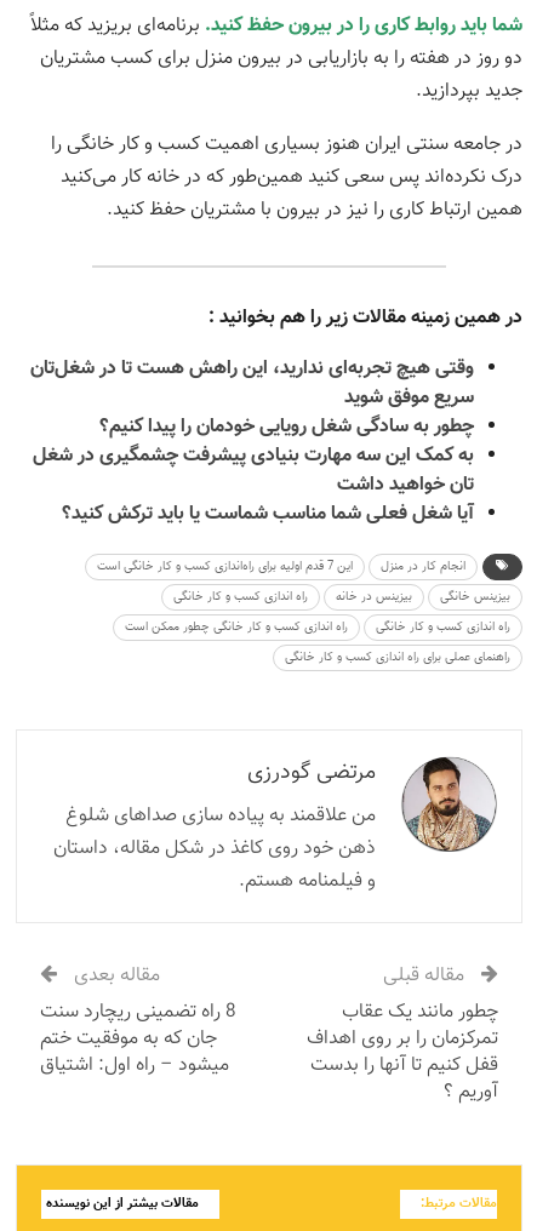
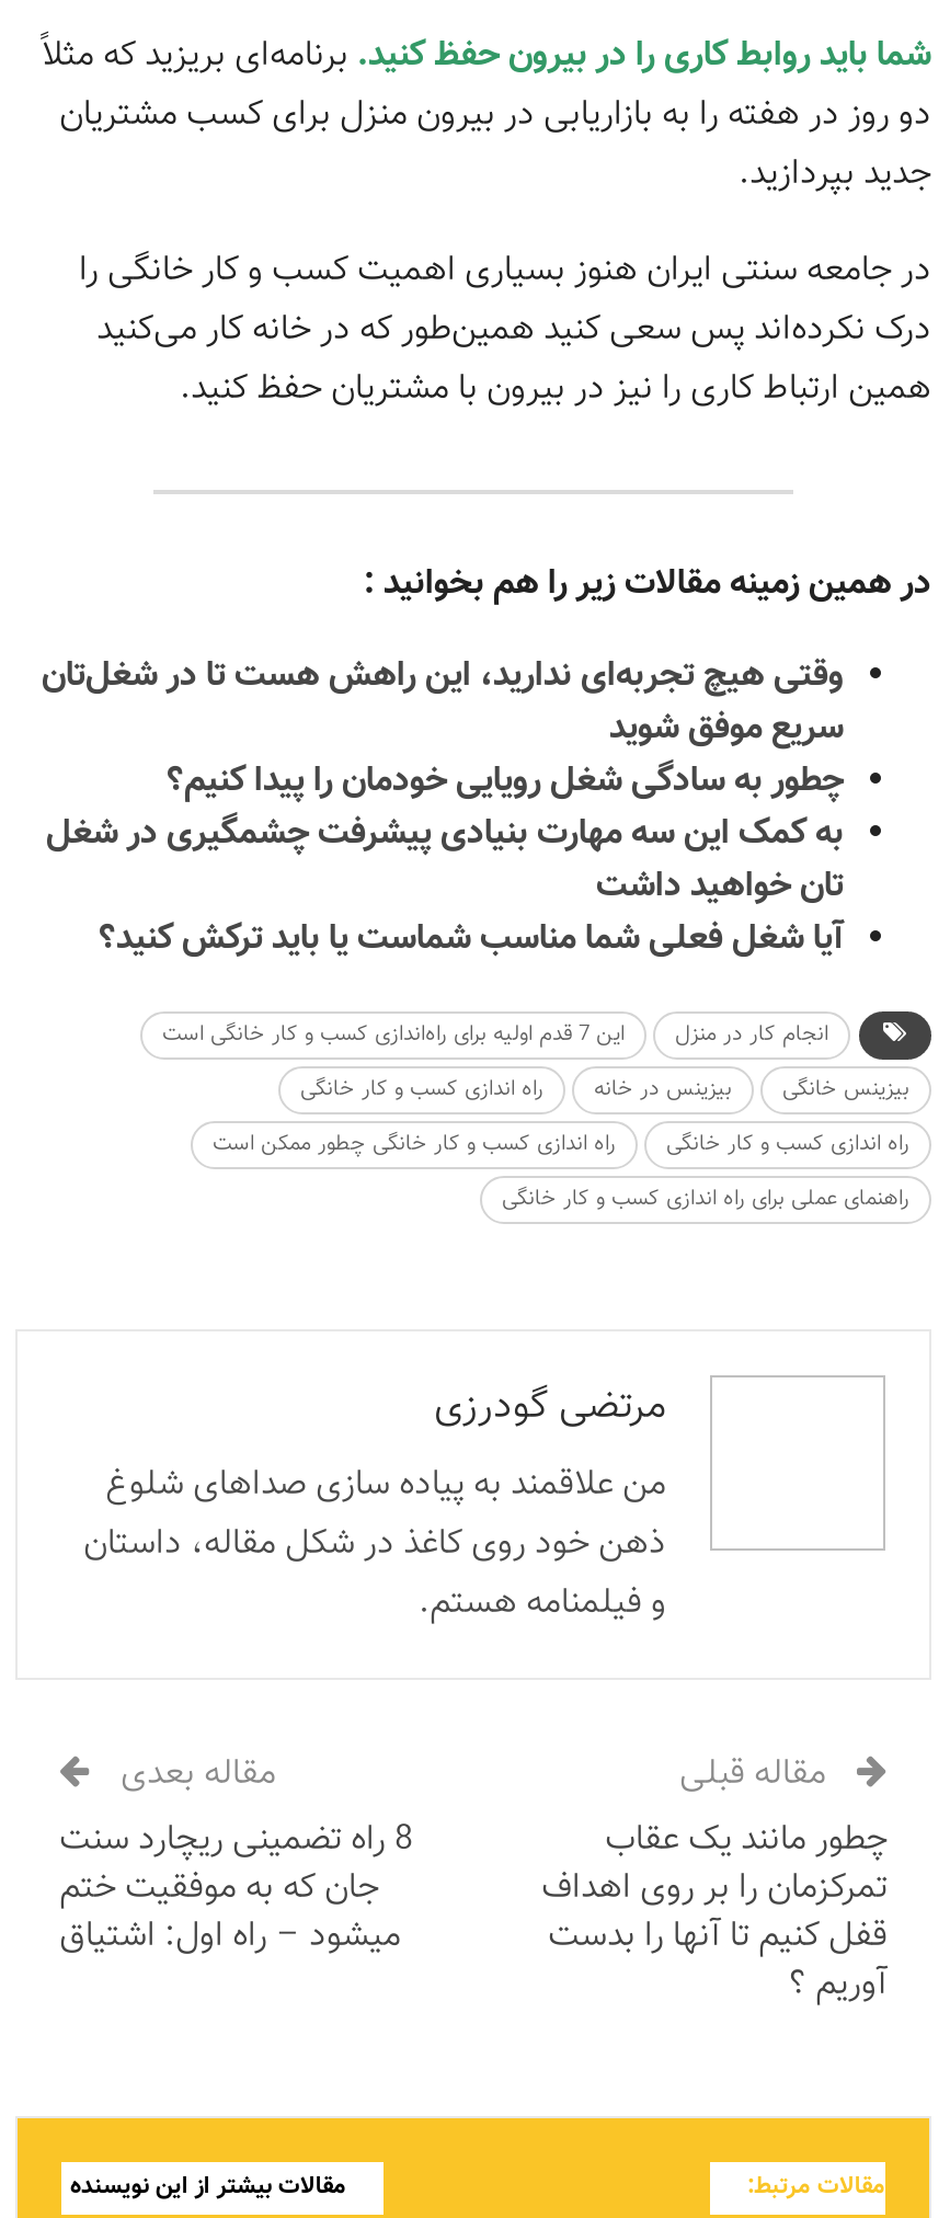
[401,756,497,852] [image] -> none

